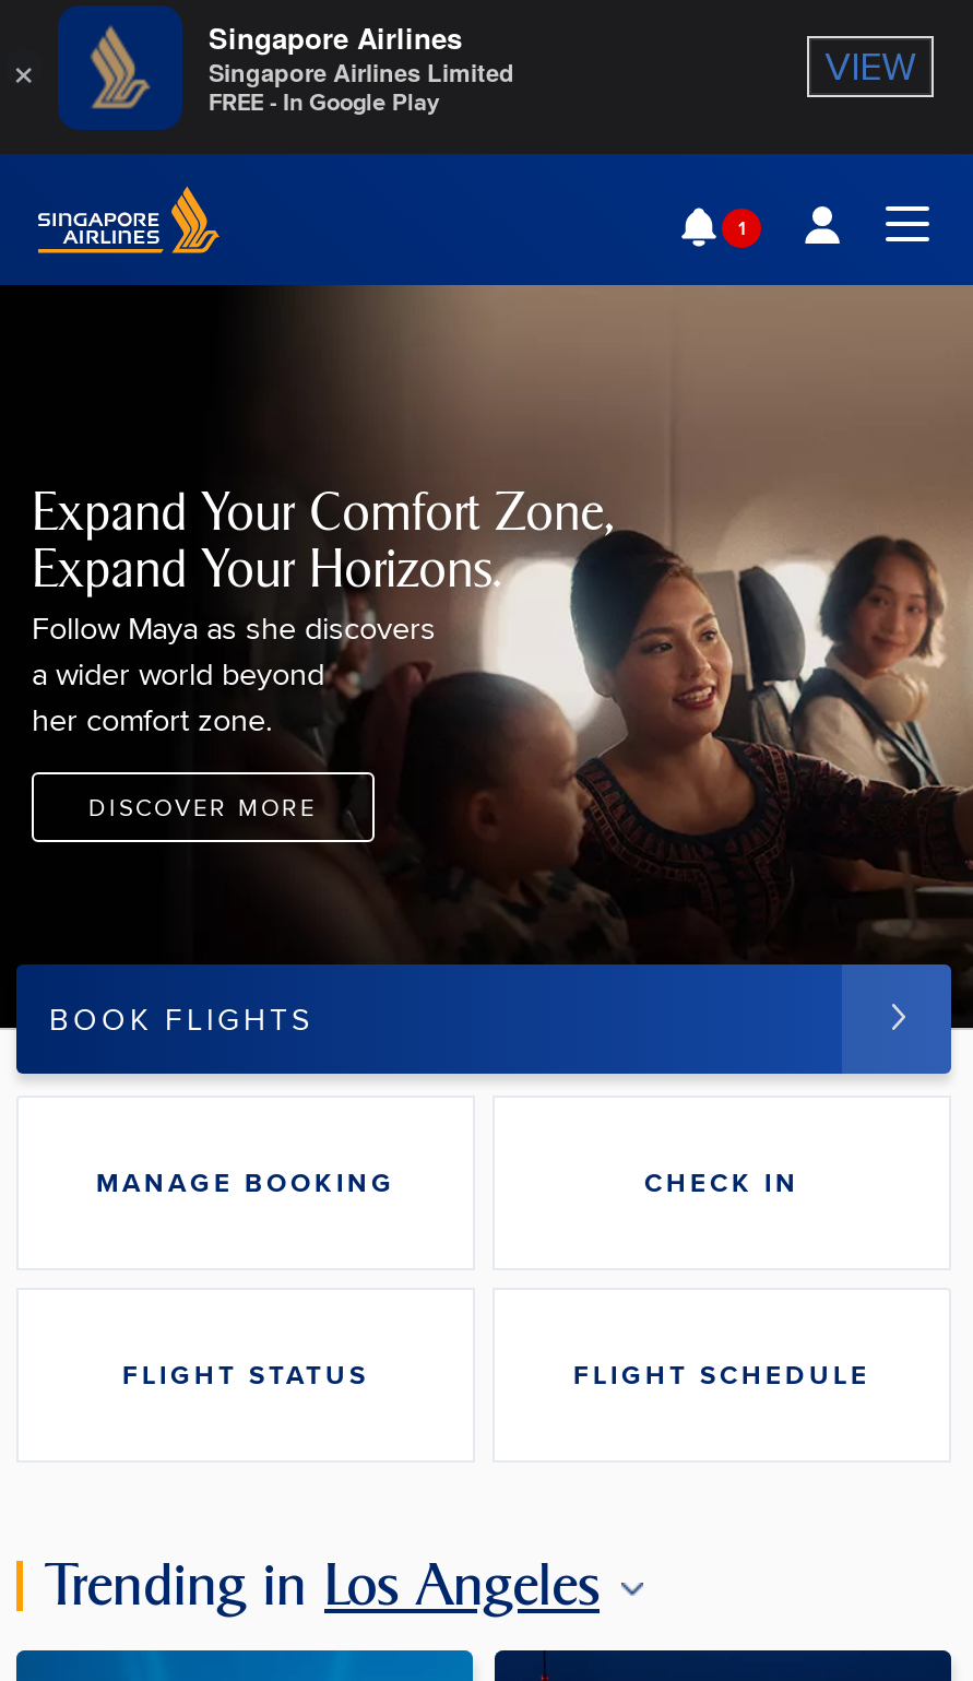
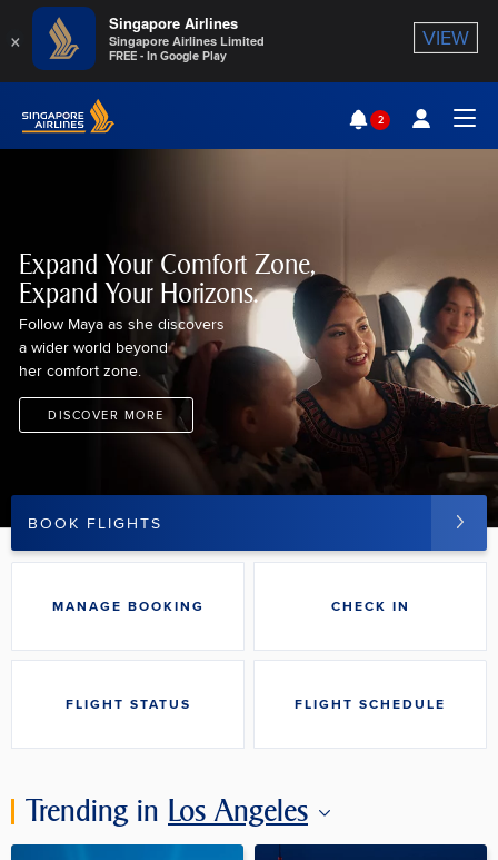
[738,213,745,241] 1 -> [377,112,383,127] 2

